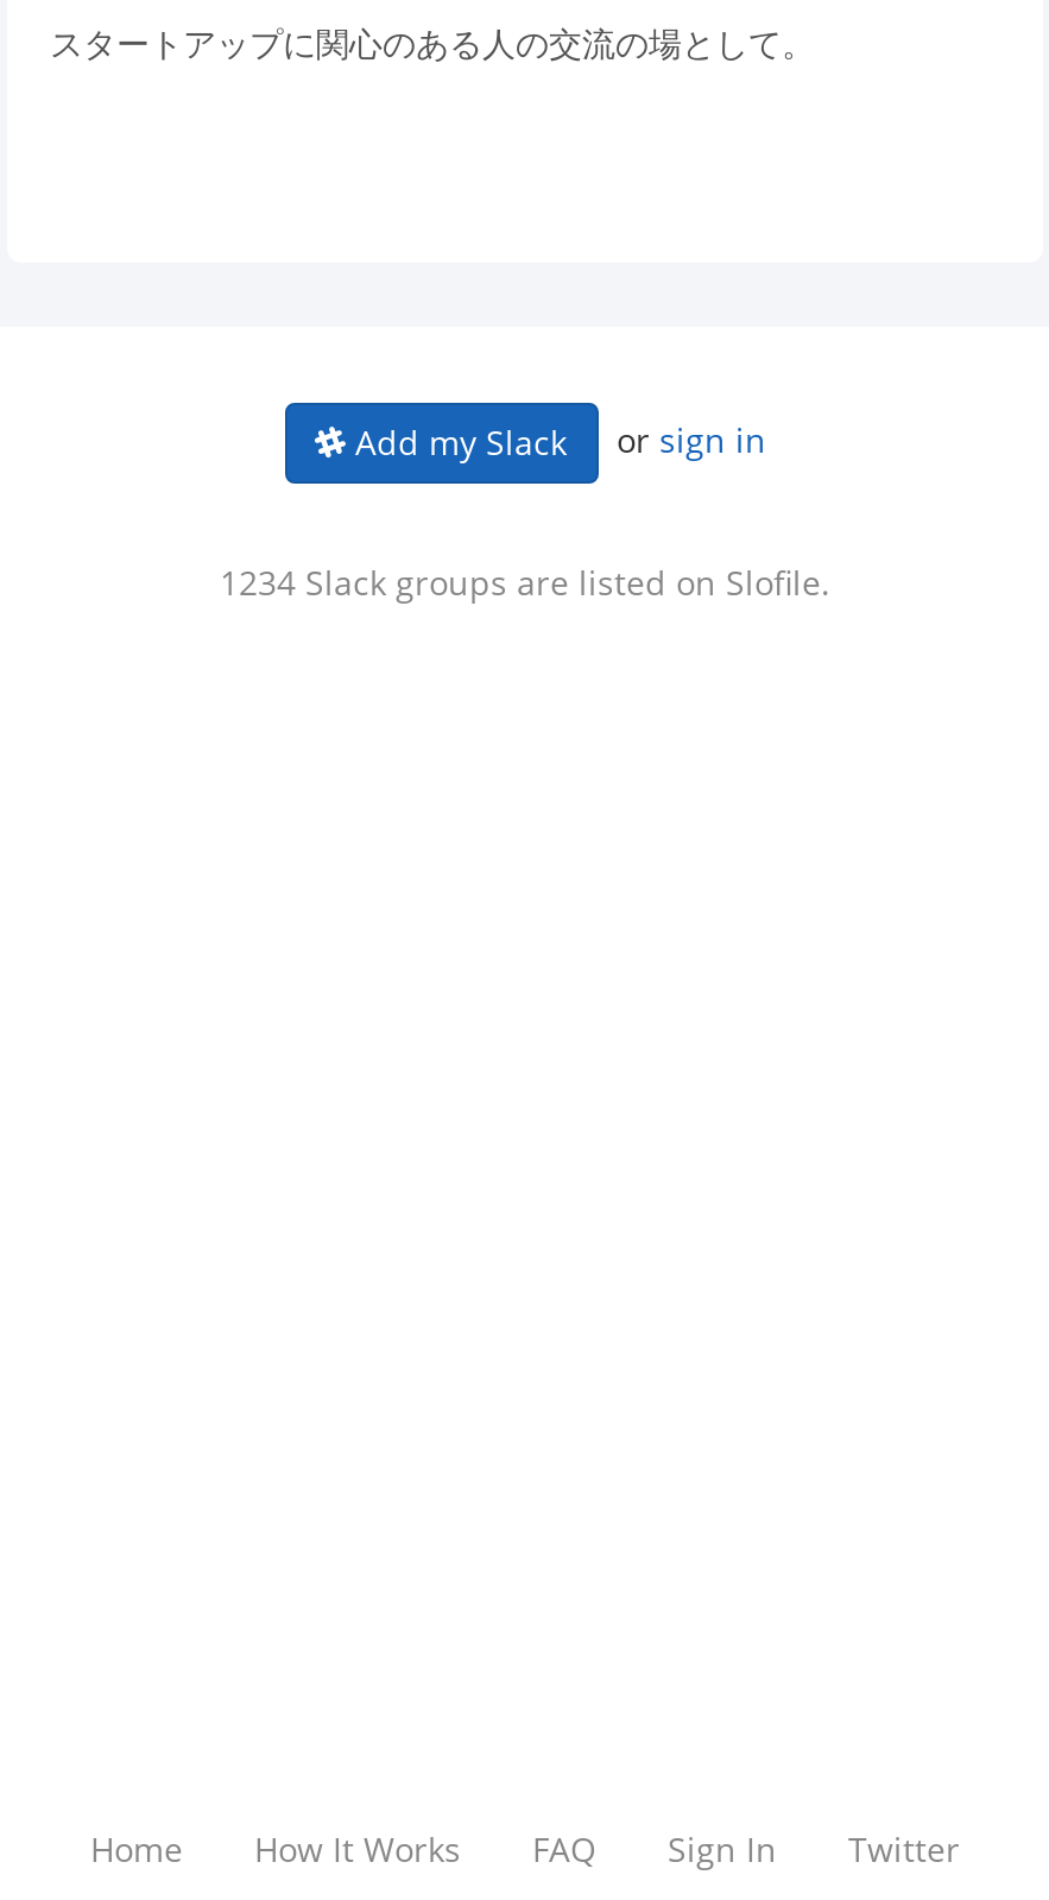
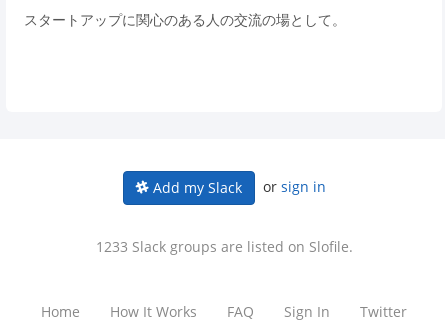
[220,560,830,605] 1234 Slack groups are listed on Slofile. -> [95,237,352,256] 1233 Slack groups are listed on Slofile.

